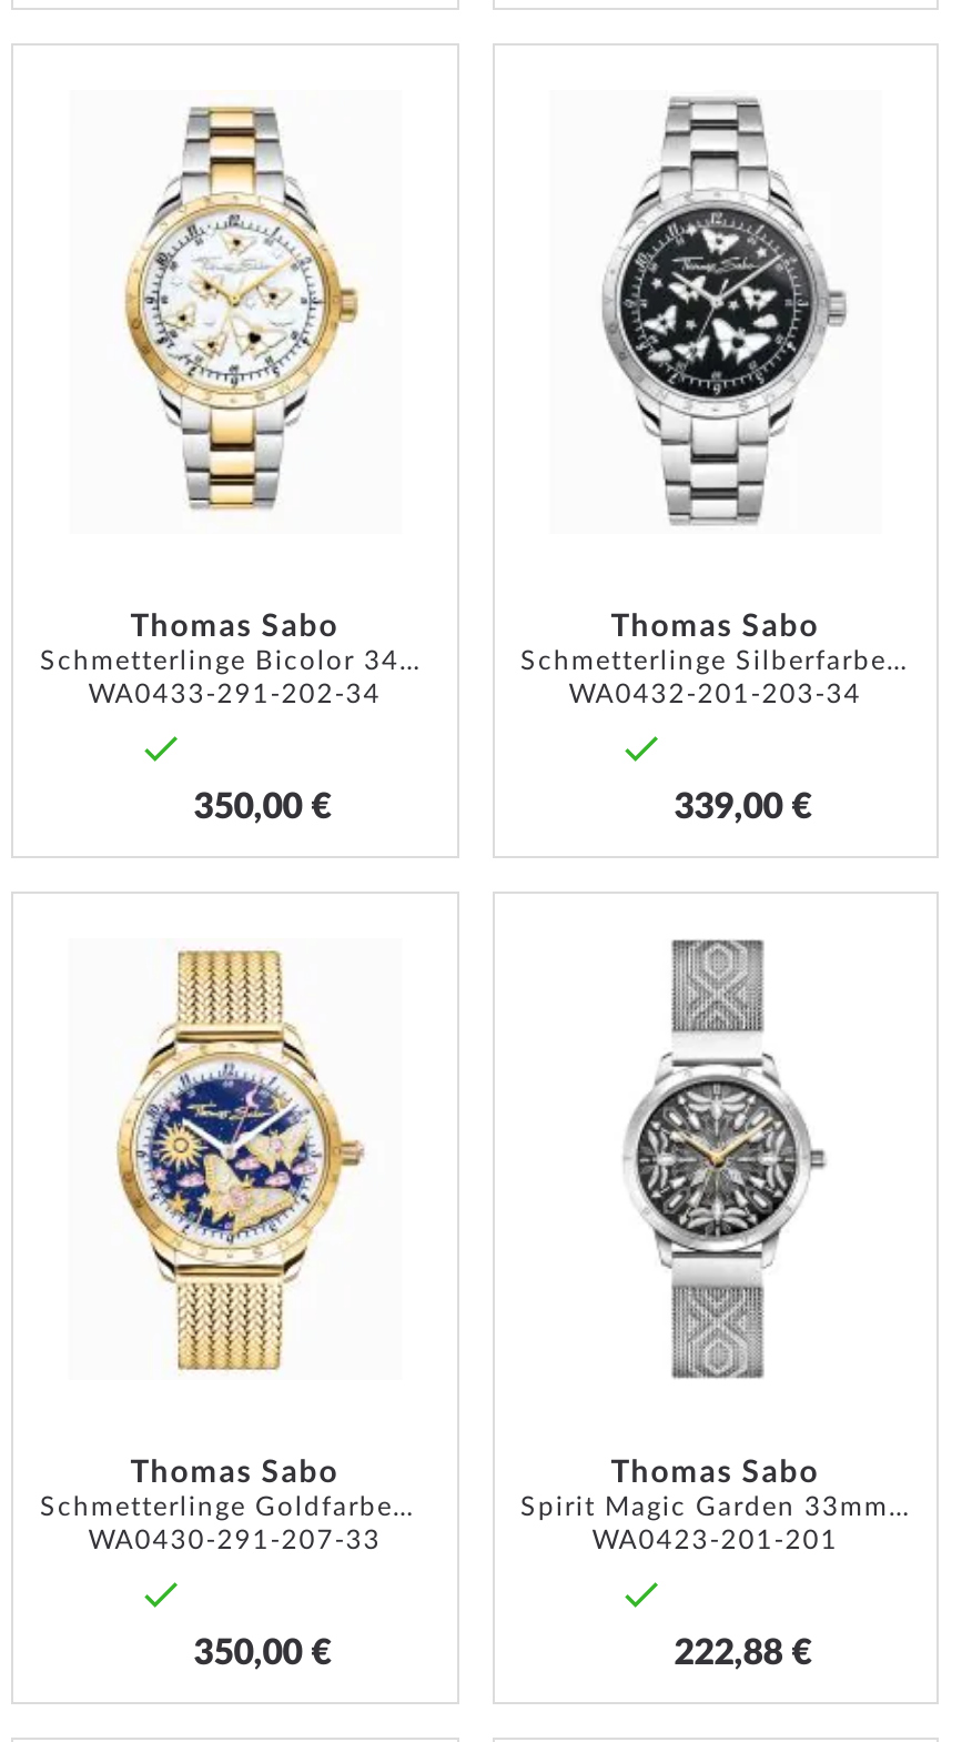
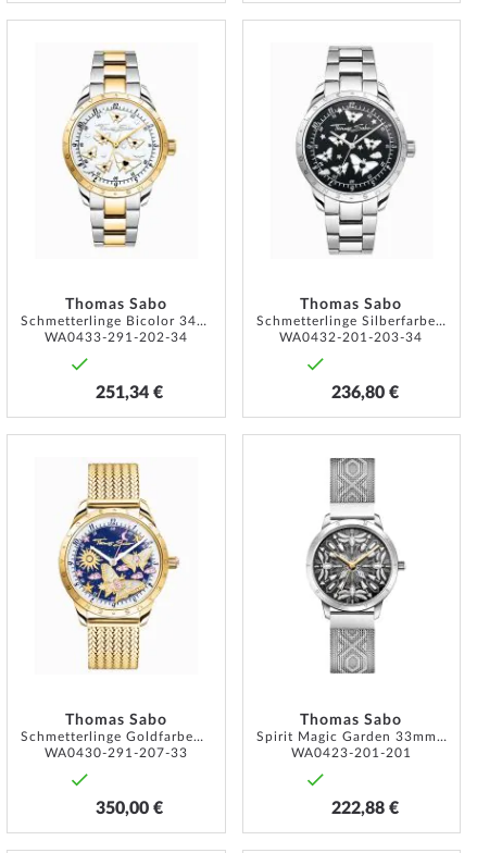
[194,788,331,824] 350,00 € -> [96,384,163,401] 251,34 €
[674,788,812,824] 339,00 € -> [331,384,399,401] 236,80 €

